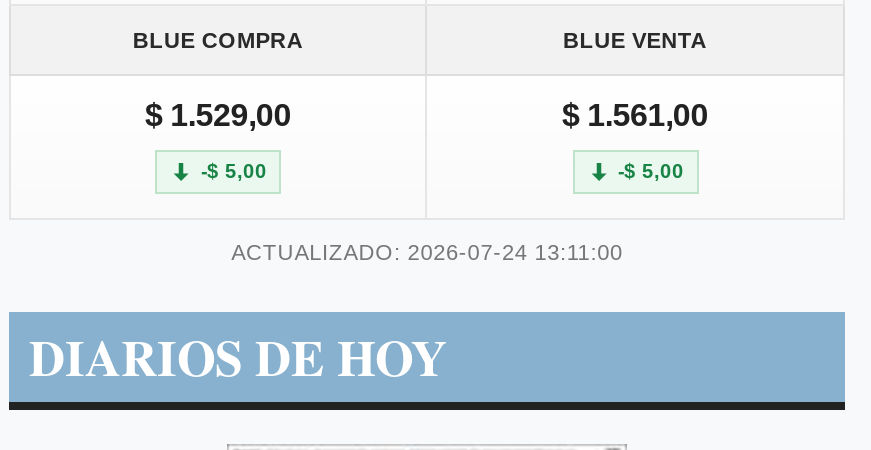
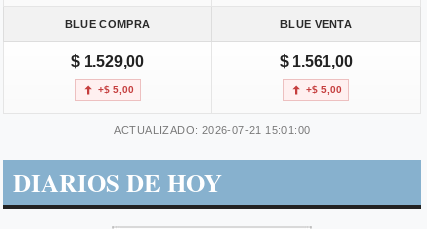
[201,160,267,182] -$ 5,00 -> [97,84,133,95] +$ 5,00
[618,160,684,182] -$ 5,00 -> [306,84,342,95] +$ 5,00
[231,240,623,264] ACTUALIZADO: 2026-07-24 13:11:00 -> [114,124,310,136] ACTUALIZADO: 2026-07-21 15:01:00

